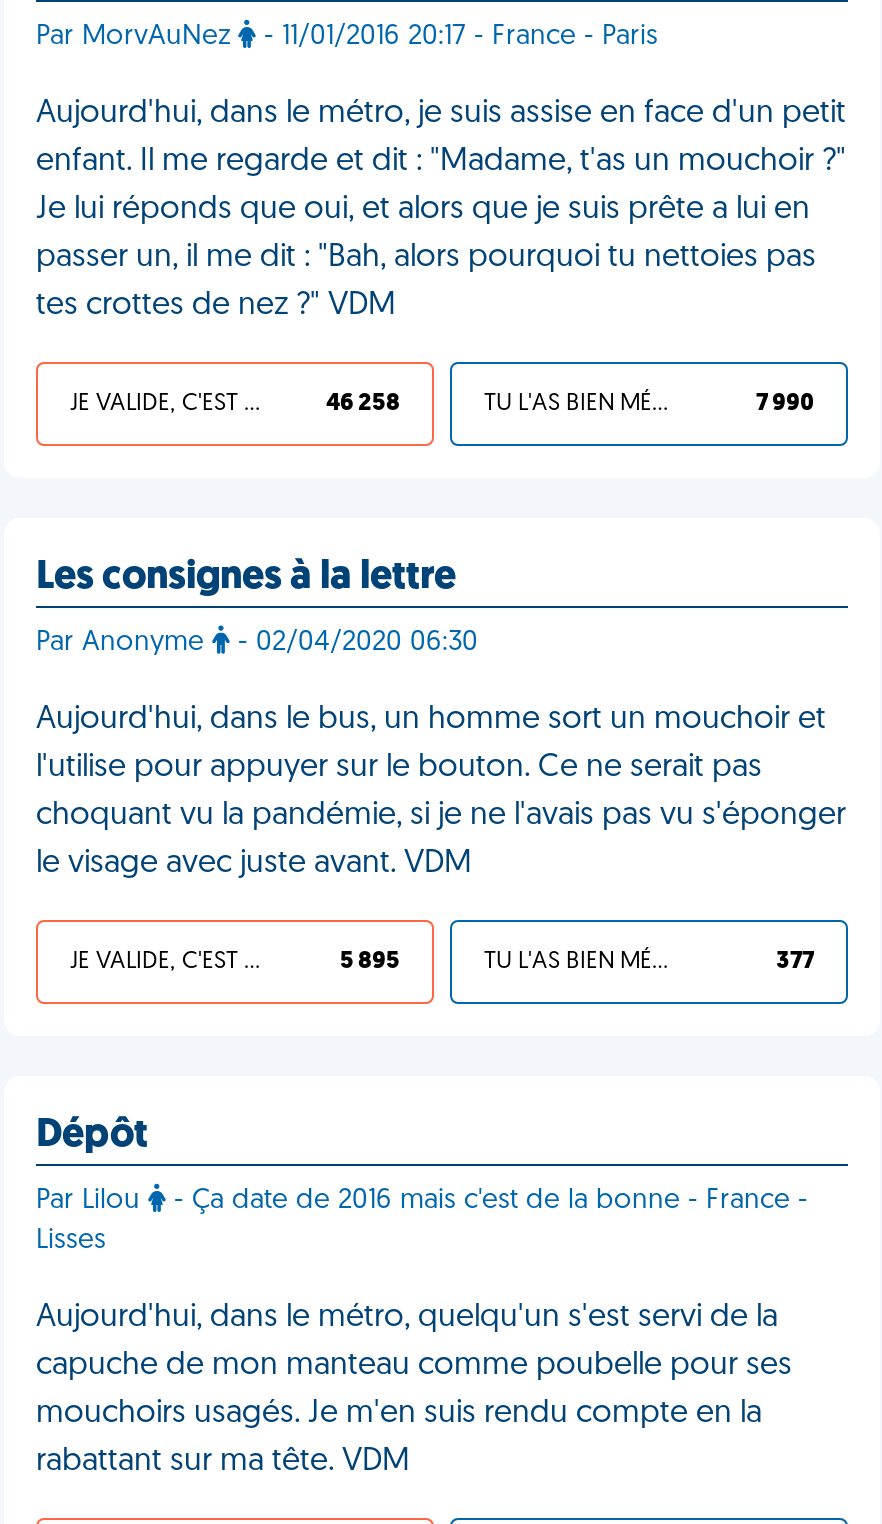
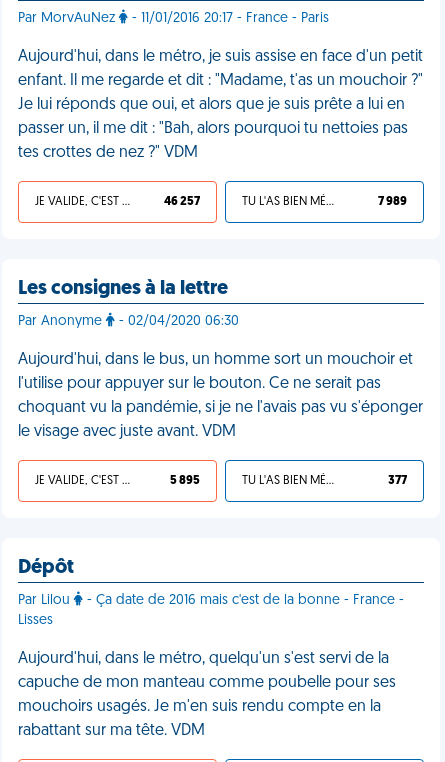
[326,392,400,416] 46 258 -> [164,196,200,208] 46 257
[756,392,814,416] 7 990 -> [378,196,407,208] 7 989

